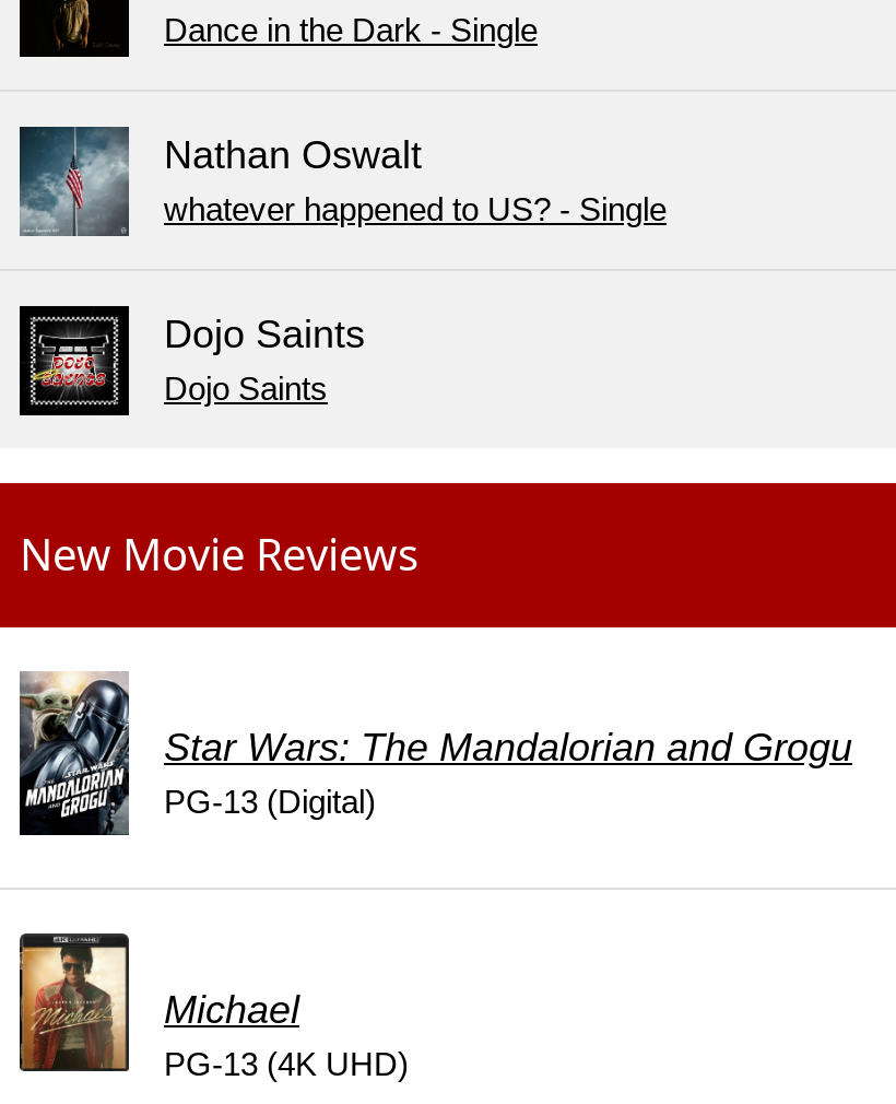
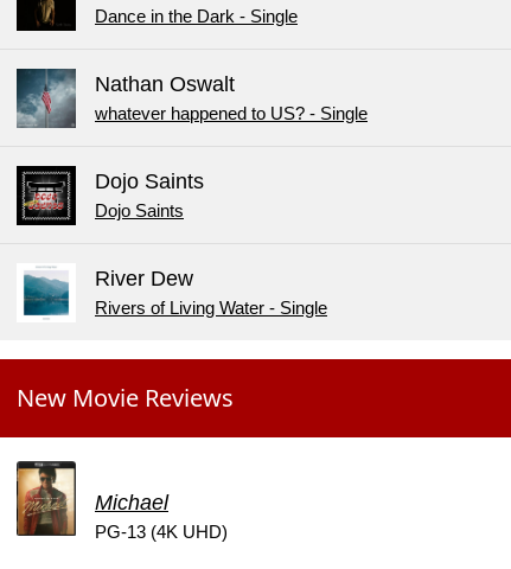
none -> [17,263,327,322] [image] | River Dew | Rivers of Living Water - Single
moved [20,525,420,584] -> [17,382,234,414]: New Movie Reviews
[17,671,852,837] [image] | Star Wars: The Mandalorian and Grogu | PG-13 (Digital) -> none

